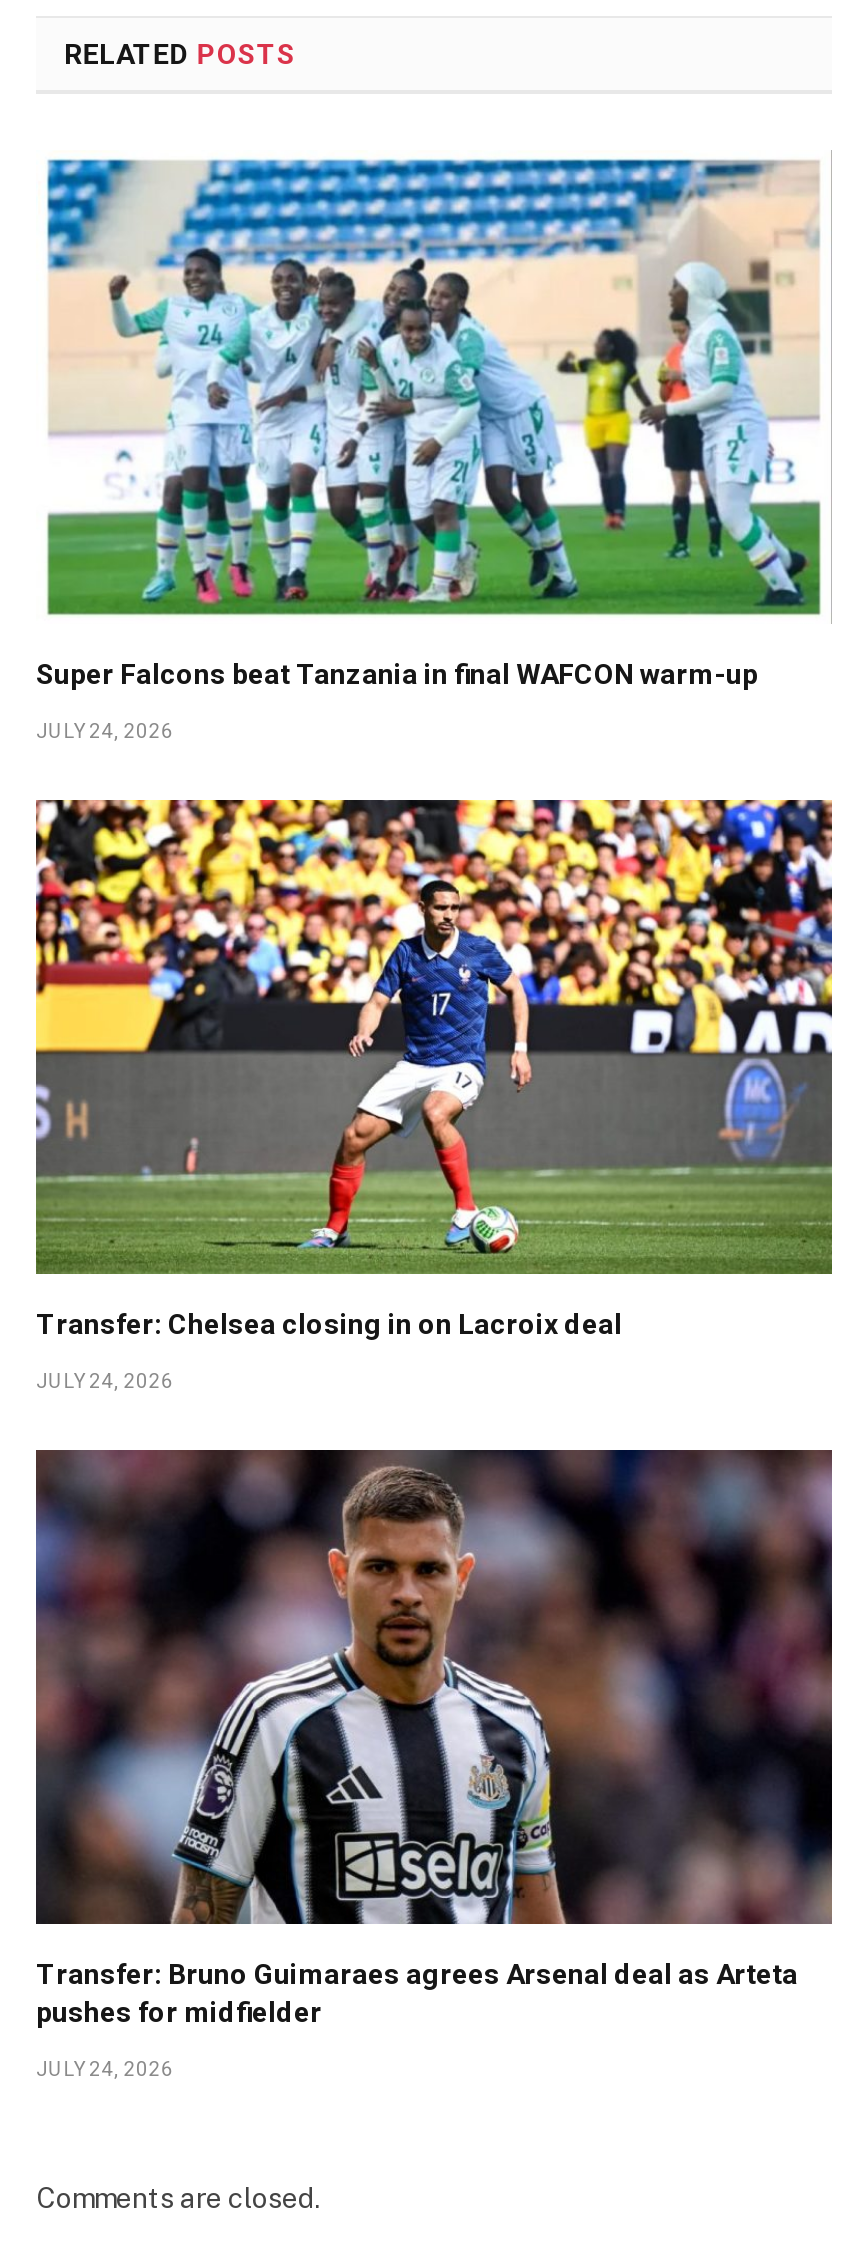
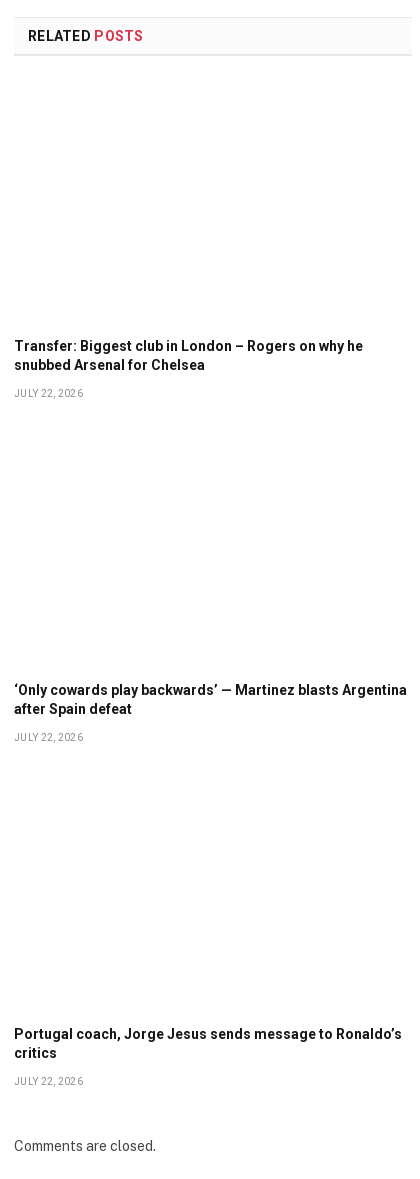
[46,158,822,616] [image] -> none
[36,659,758,691] Super Falcons beat Tanzania in final WAFCON warm-up -> [14,338,363,373] Transfer: Biggest club in London – Rogers on why he | snubbed Arsenal for Chelsea
[36,721,174,743] JULY 24, 2026 -> [14,388,83,399] JULY 22, 2026
[34,798,834,1256] [image] -> none
[36,1309,622,1341] Transfer: Chelsea closing in on Lacroix deal -> [14,682,407,717] ‘Only cowards play backwards’ — Martinez blasts Argentina | after Spain defeat
[36,1371,174,1393] JULY 24, 2026 -> [14,732,83,743] JULY 22, 2026
[34,1448,834,1926] [image] -> none
[36,1958,798,2028] Transfer: Bruno Guimaraes agrees Arsenal deal as Arteta | pushes for midfielder -> [14,1026,402,1061] Portugal coach, Jorge Jesus sends message to Ronaldo’s | critics
[36,2058,174,2080] JULY 24, 2026 -> [14,1076,83,1087] JULY 22, 2026

